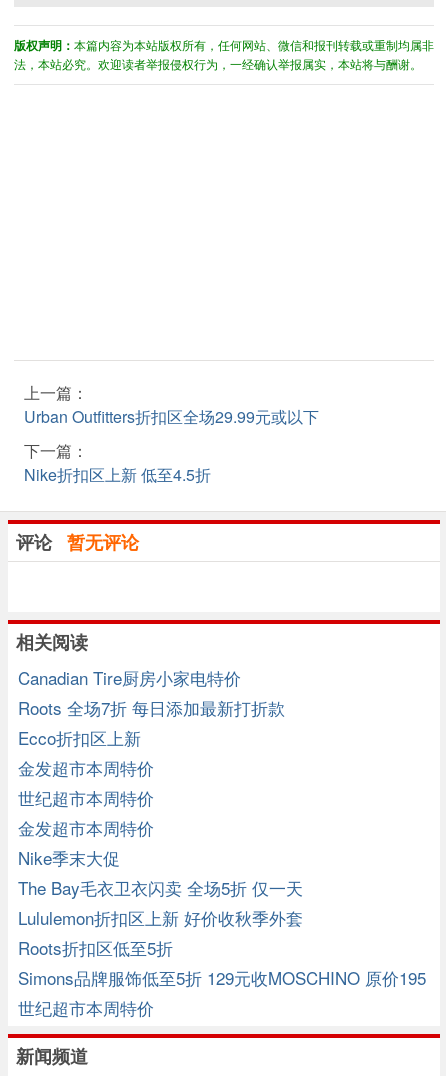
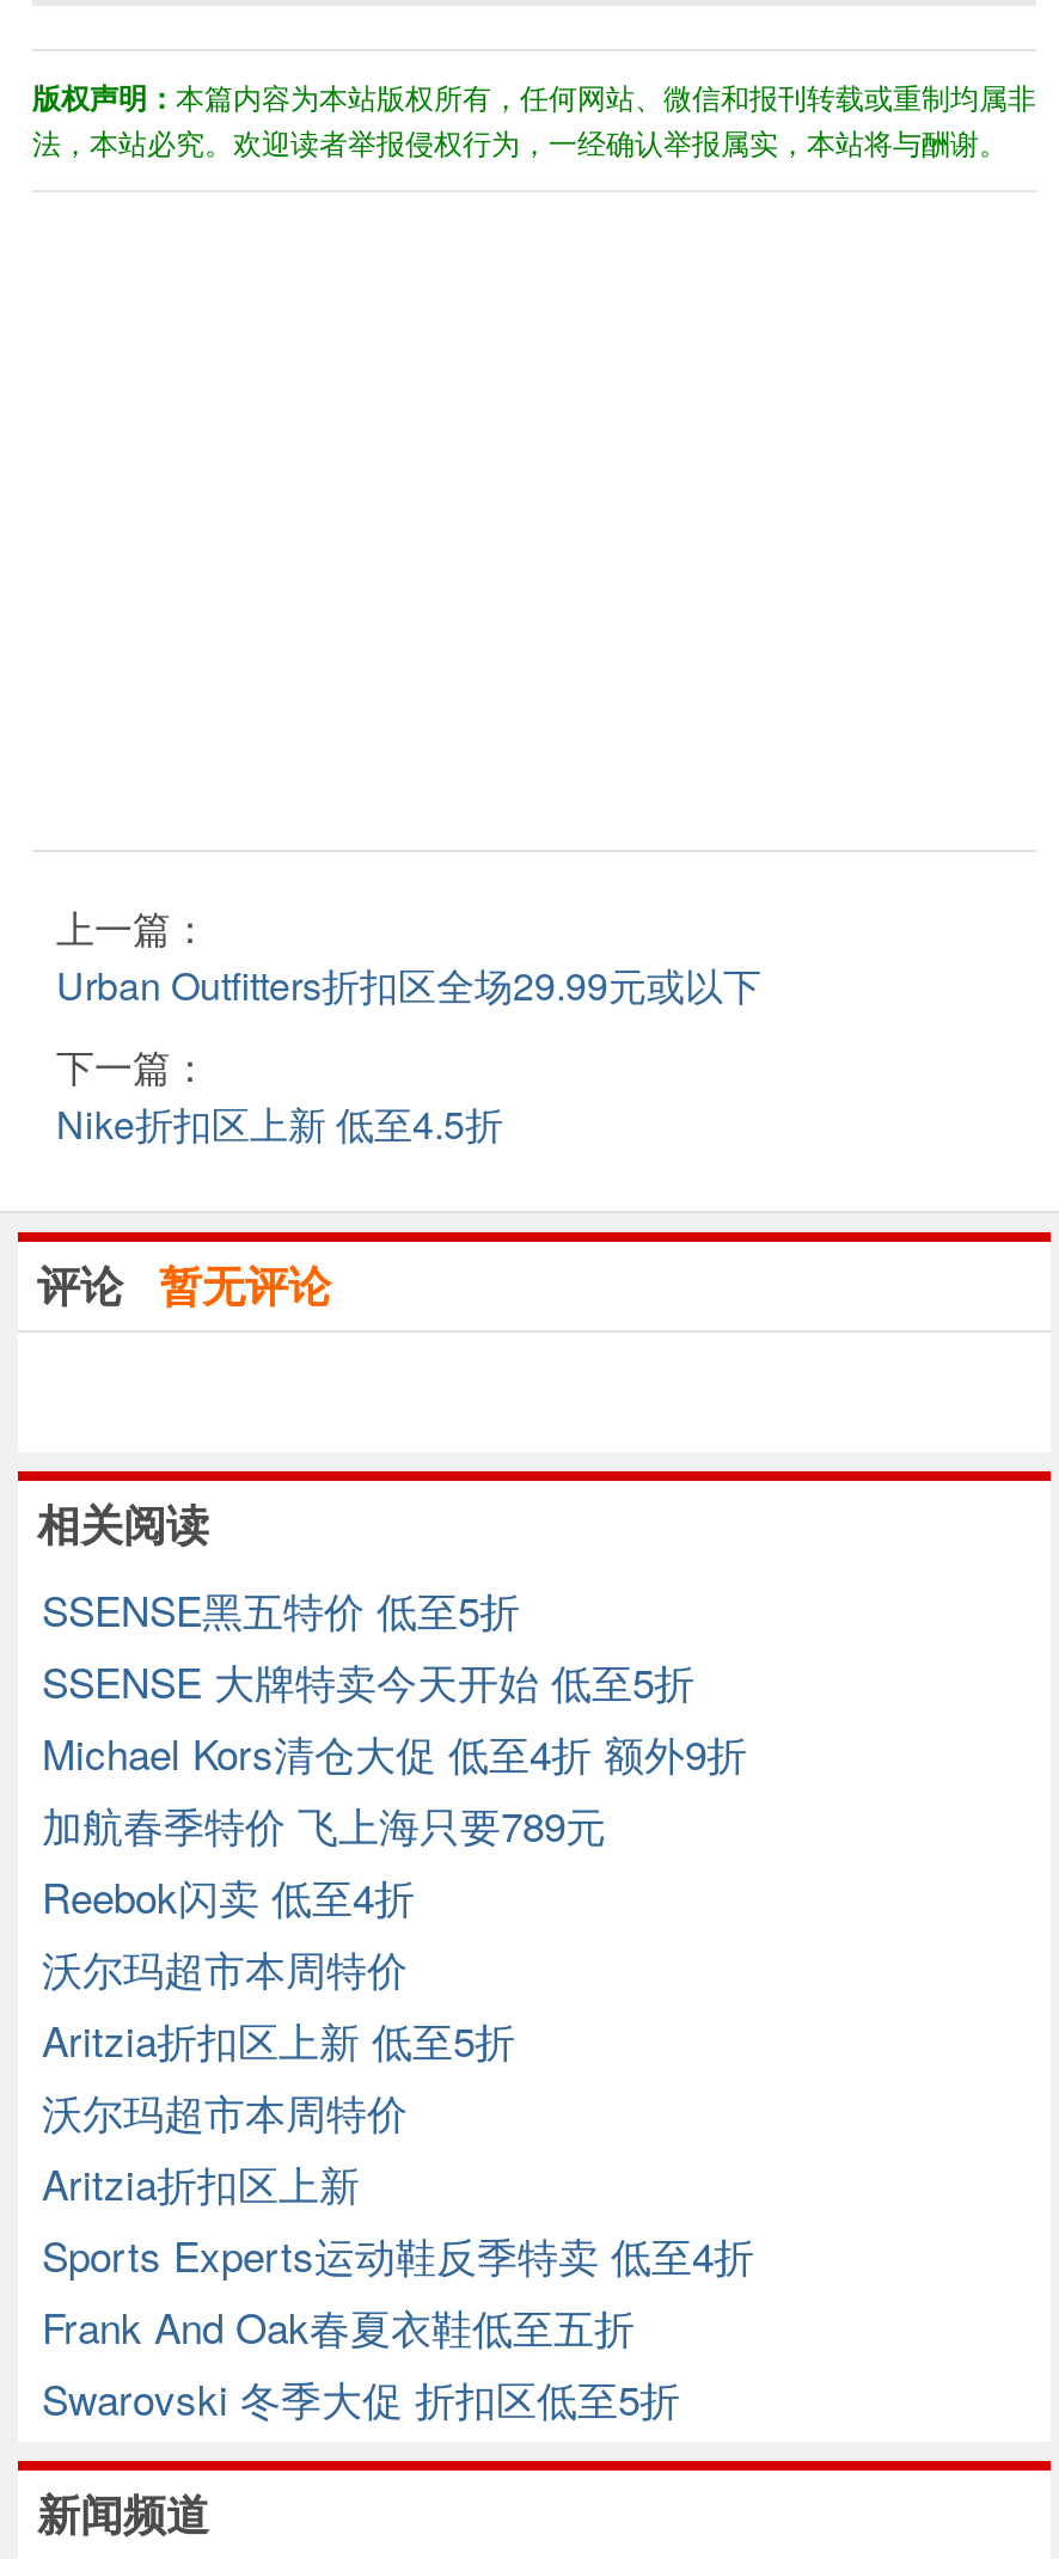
[18,665,426,1020] Canadian Tire厨房小家电特价 | Roots 全场7折 每日添加最新打折款 | Ecco折扣区上新 | 金发超市本周特价 | 世纪超市本周特价 | 金发超市本周特价 | Nike季末大促 | The Bay毛衣卫衣闪卖 全场5折 仅一天 | Lululemon折扣区上新 好价收秋季外套 | Roots折扣区低至5折 | Simons品牌服饰低至5折 129元收MOSCHINO 原价195 | 世纪超市本周特价 -> [42,1580,754,2428] SSENSE黑五特价 低至5折 | SSENSE 大牌特卖今天开始 低至5折 | Michael Kors清仓大促 低至4折 额外9折 | 加航春季特价 飞上海只要789元 | Reebok闪卖 低至4折 | 沃尔玛超市本周特价 | Aritzia折扣区上新 低至5折 | 沃尔玛超市本周特价 | Aritzia折扣区上新 | Sports Experts运动鞋反季特卖 低至4折 | Frank And Oak春夏衣鞋低至五折 | Swarovski 冬季大促 折扣区低至5折

